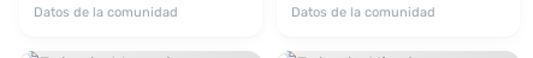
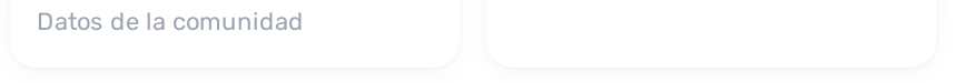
[291,5,436,20] Datos de la comunidad -> none

